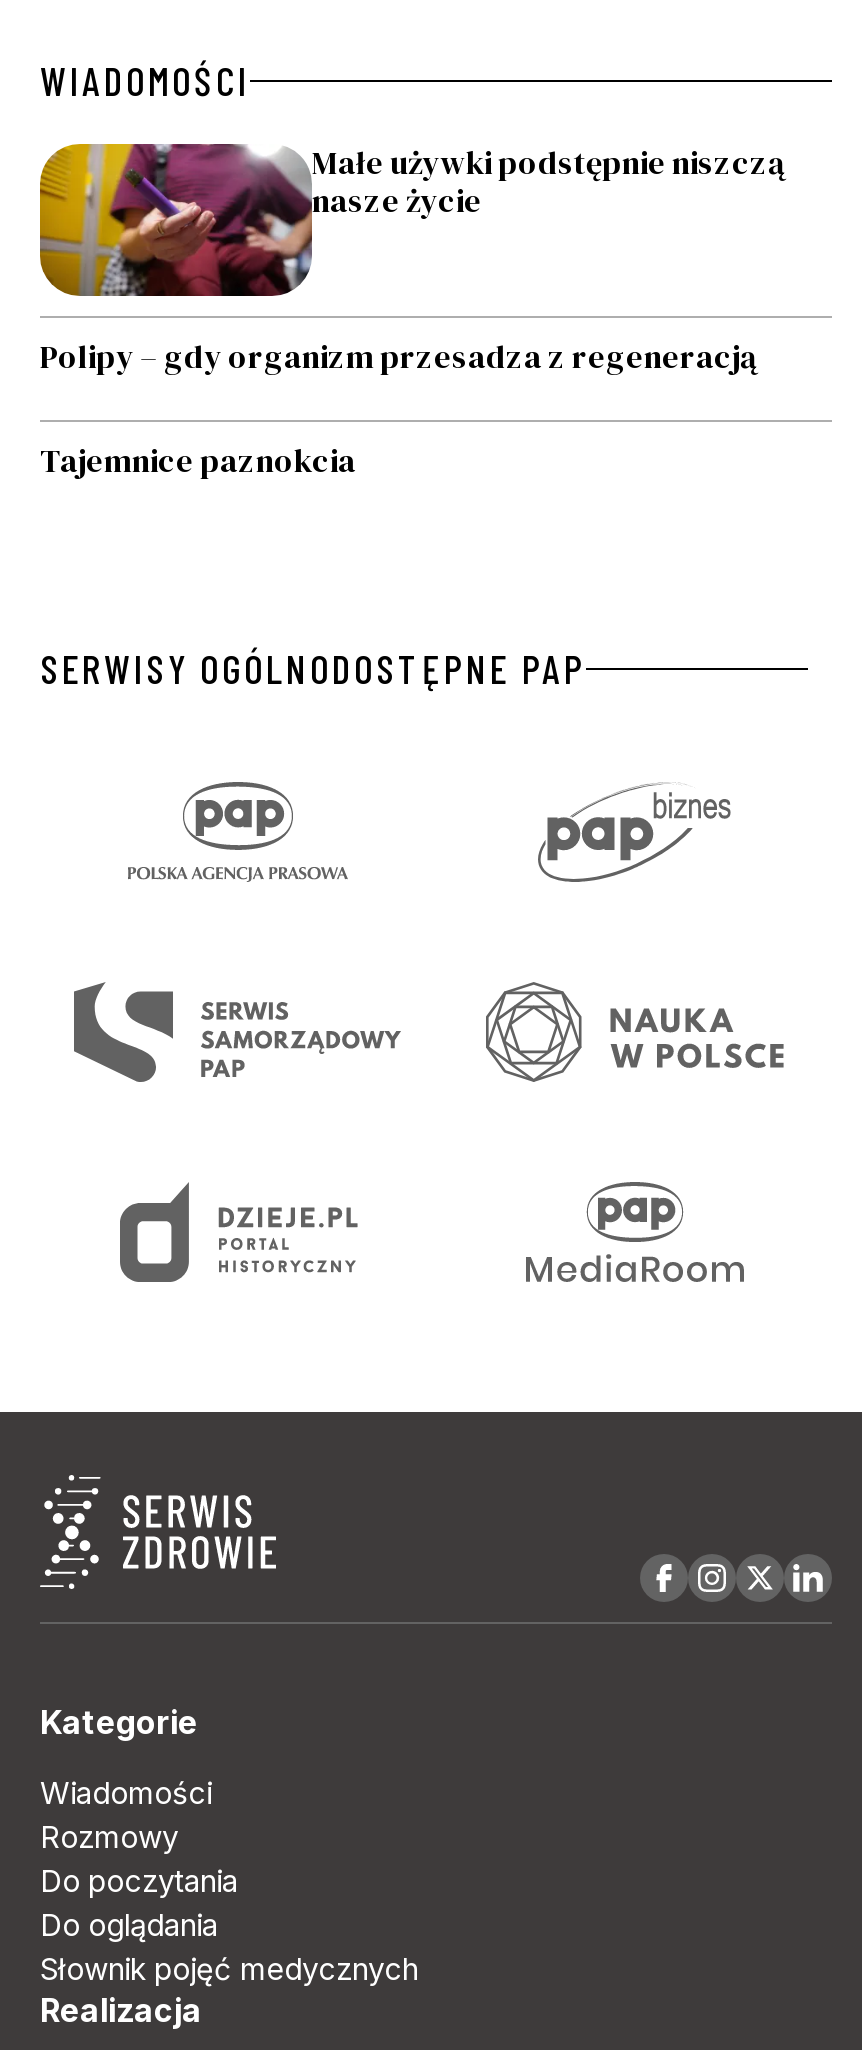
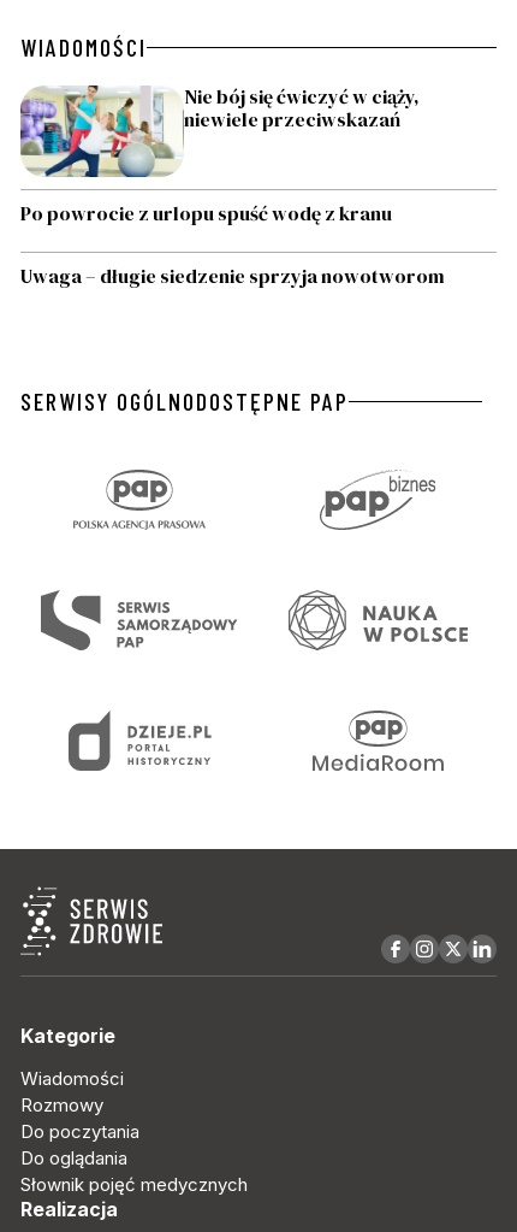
[38,140,784,298] [image] | Małe używki podstępnie niszczą | nasze życie -> [19,83,420,178] [image] | Nie bój się ćwiczyć w ciąży, | niewiele przeciwskazań
[40,334,756,378] Polipy – gdy organizm przesadza z regeneracją -> [20,200,392,226] Po powrocie z urlopu spuść wodę z kranu
[40,438,356,482] Tajemnice paznokcia -> [20,263,445,289] Uwaga – długie siedzenie sprzyja nowotworom

